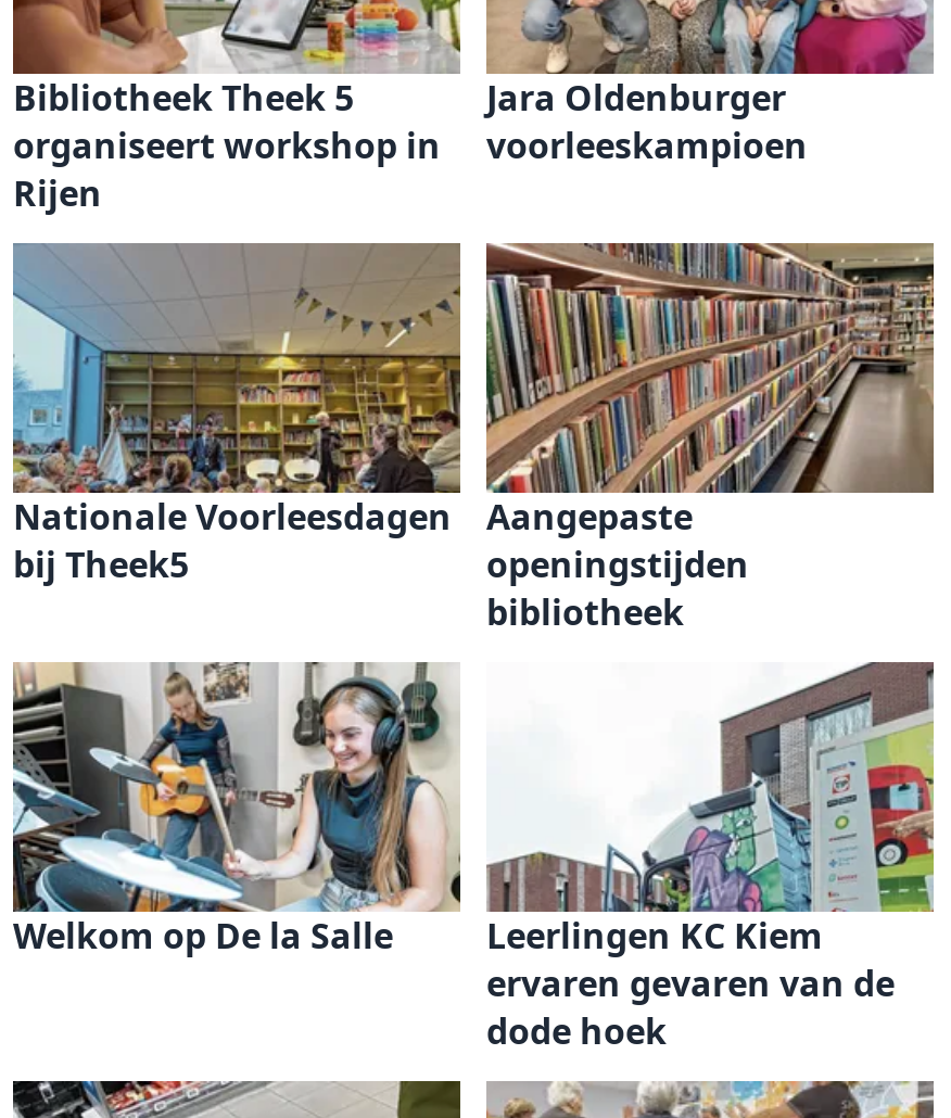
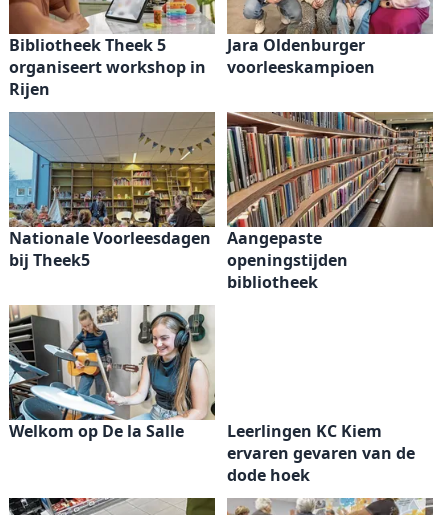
[484,660,936,914] [image] -> none

